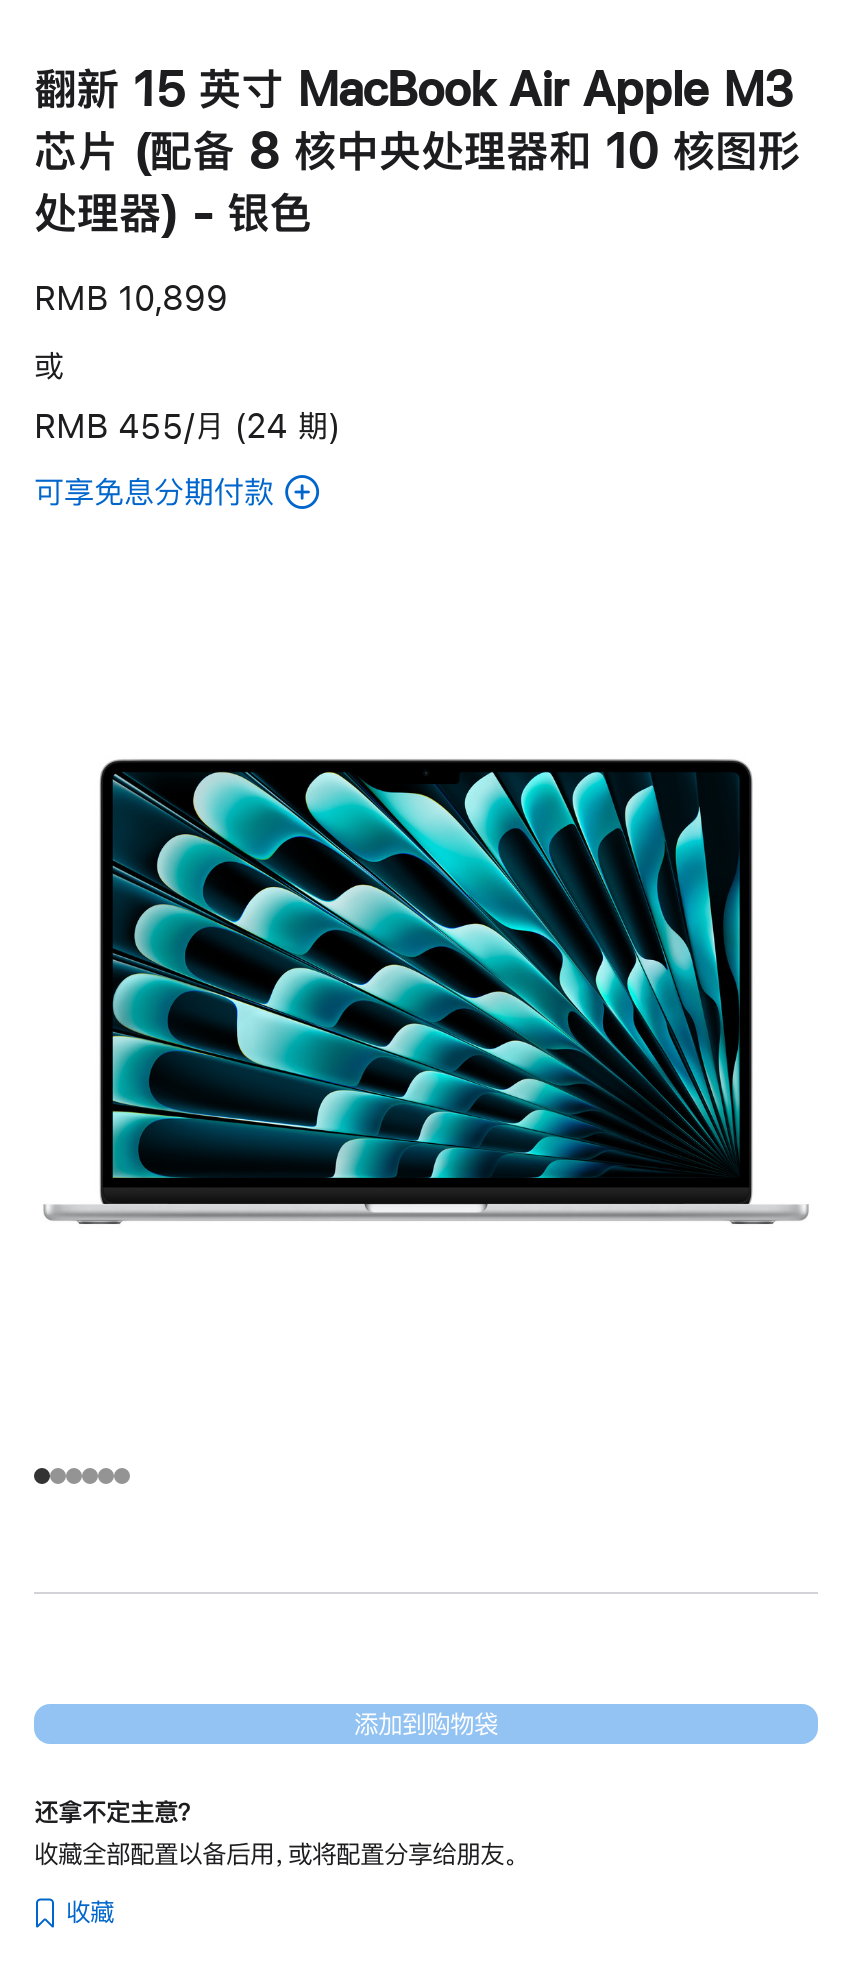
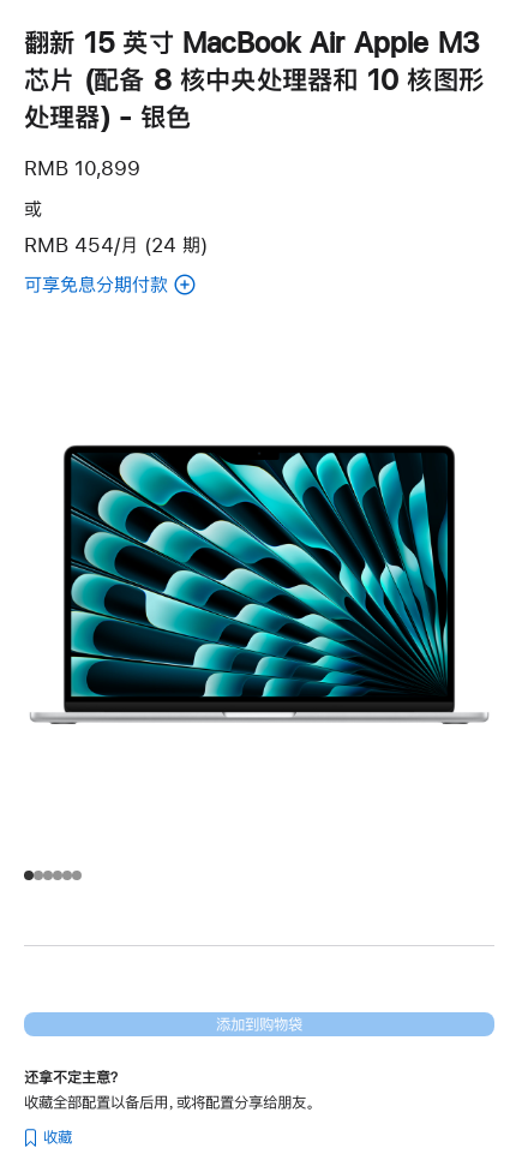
[34,408,340,442] RMB 455/月 (24 期) -> [24,234,208,255] RMB 454/月 (24 期)

